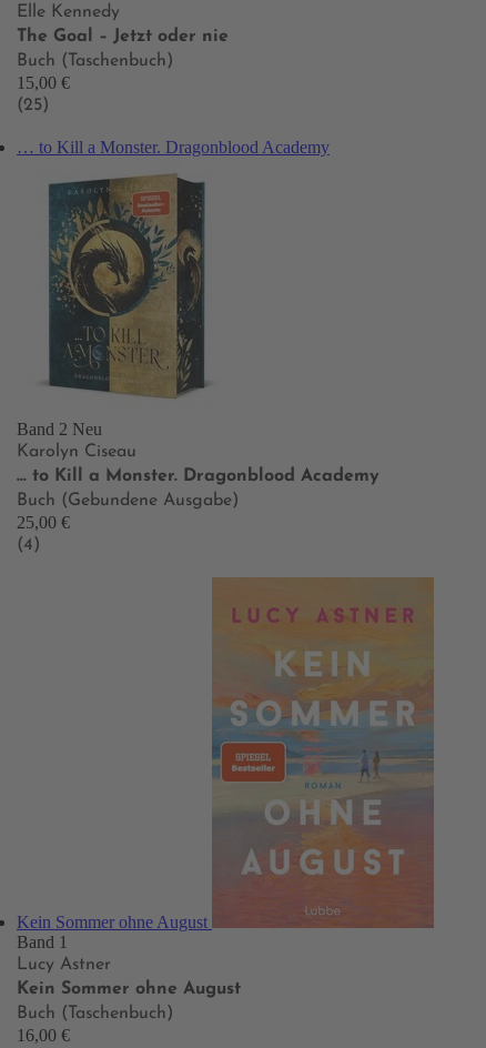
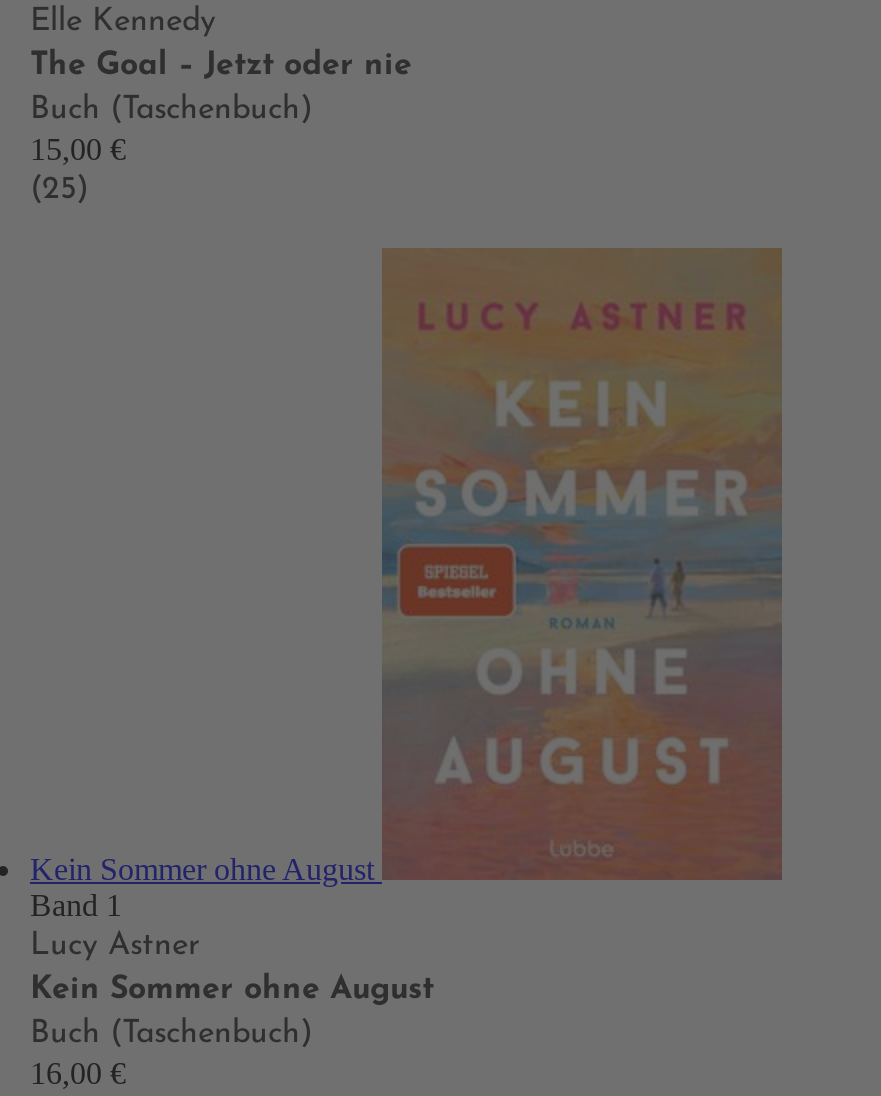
[17,138,330,157] … to Kill a Monster. Dragonblood Academy -> none
[17,172,379,554] [image] | Band 2 Neu | Karolyn Ciseau | … to Kill a Monster. Dragonblood Academy | Buch (Gebundene Ausgabe) | 25,00 € | (4) -> none

